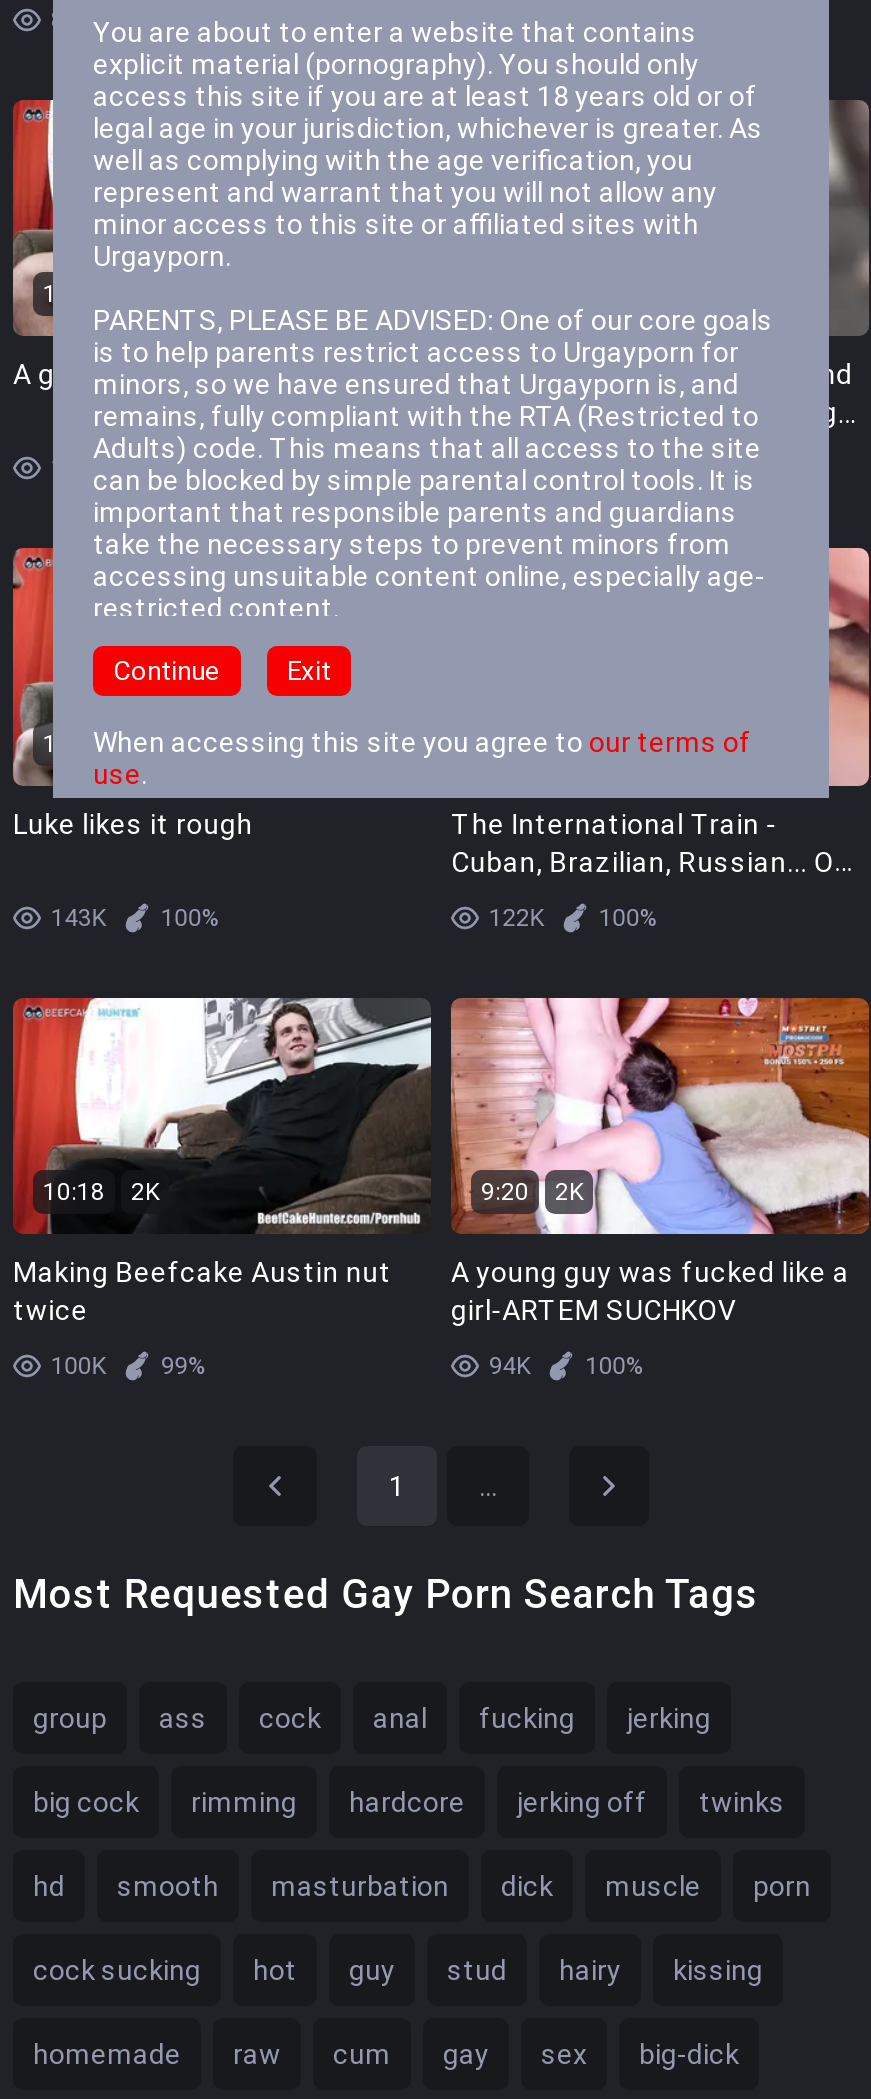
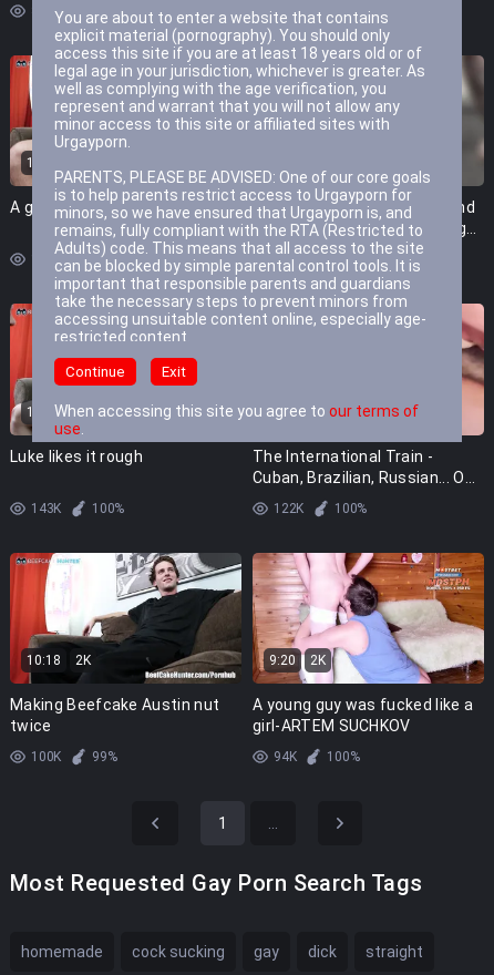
[33,1701,811,1985] group | ass | cock | anal | fucking | jerking | big cock | rimming | hardcore | jerking off | twinks | hd | smooth | masturbation | dick | muscle | porn | cock sucking | hot | guy | stud | hairy | kissing -> none
[233,2037,391,2069] raw | cum -> [132,942,225,960] cock sucking
[541,2037,739,2069] sex | big-dick -> [308,942,423,960] dick | straight

